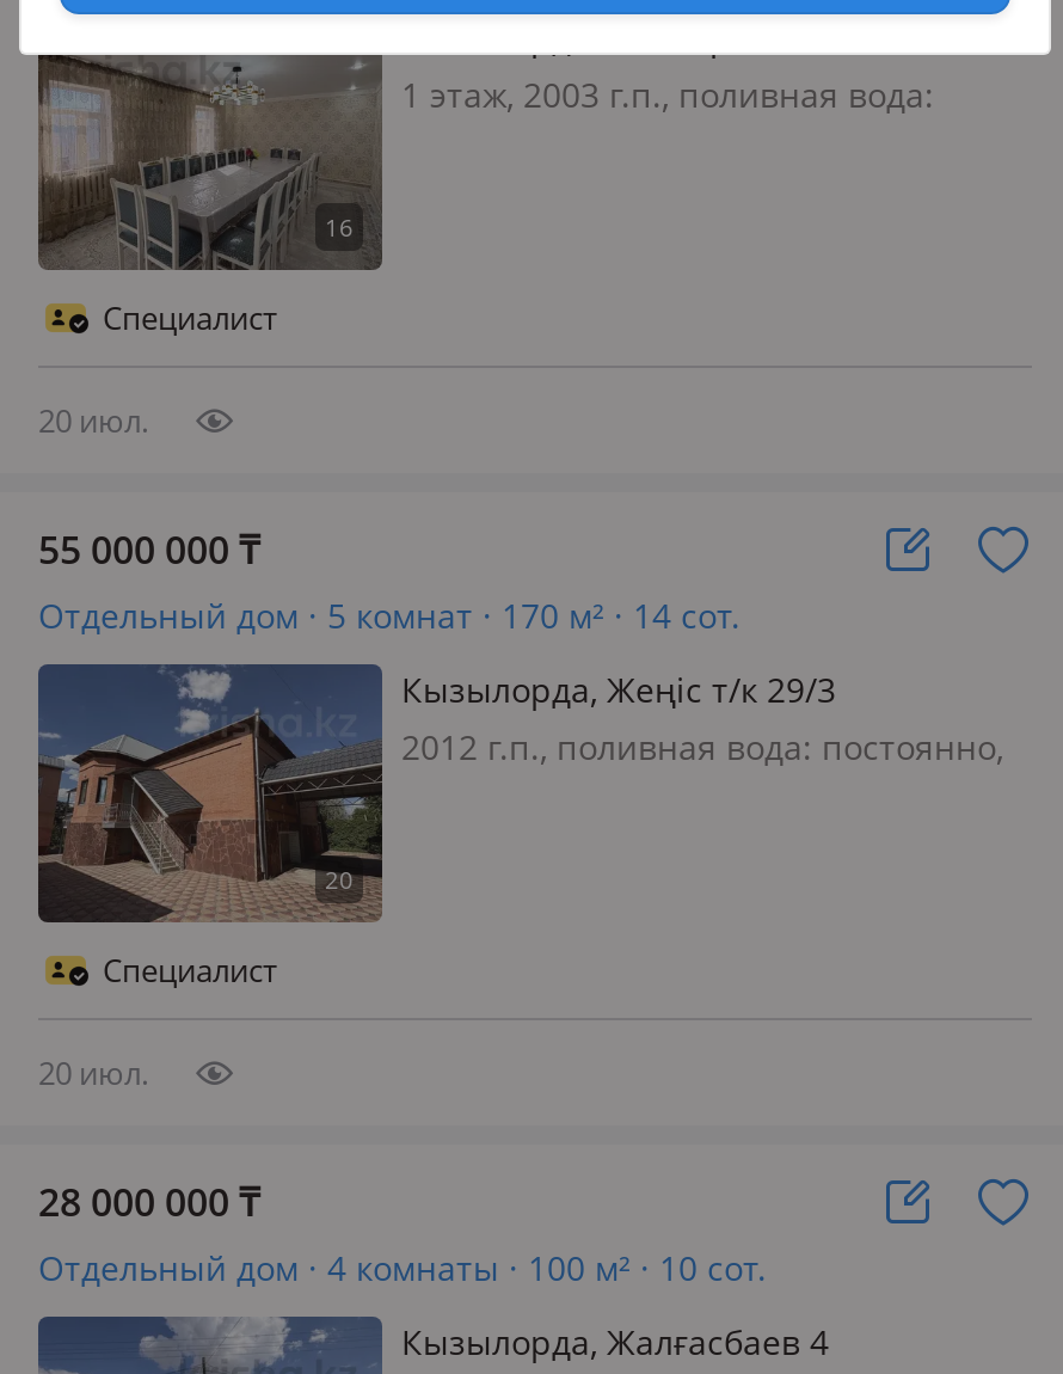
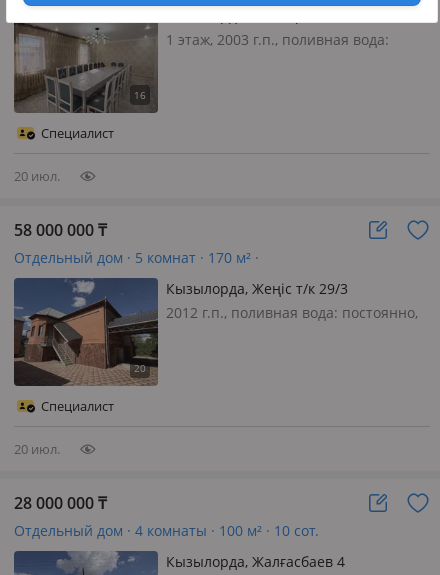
[38,523,741,638] 55 000 000 ₸ | Отдельный дом · 5 комнат · 170 м² · 14 сот. -> [14,219,259,267] 58 000 000 ₸ | Отдельный дом · 5 комнат · 170 м² ·

